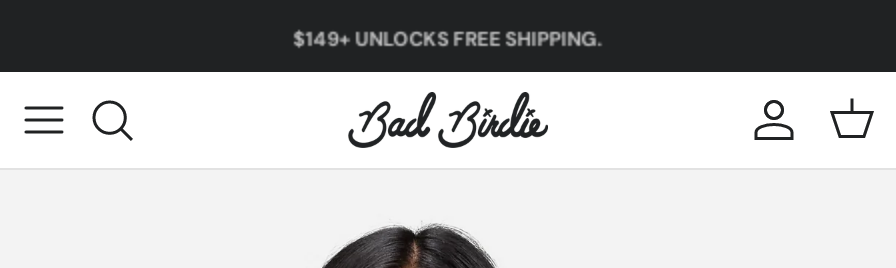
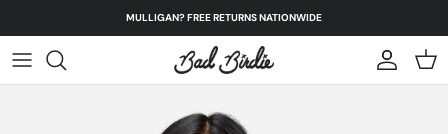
[293,23,603,49] $149+ UNLOCKS FREE SHIPPING. -> [126,11,322,24] MULLIGAN? FREE RETURNS NATIONWIDE

